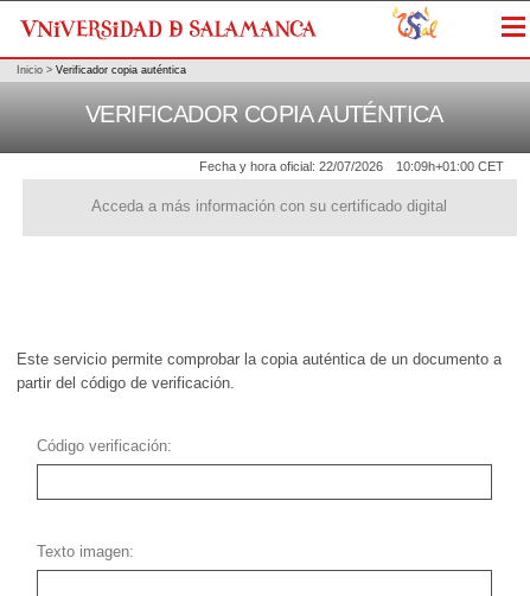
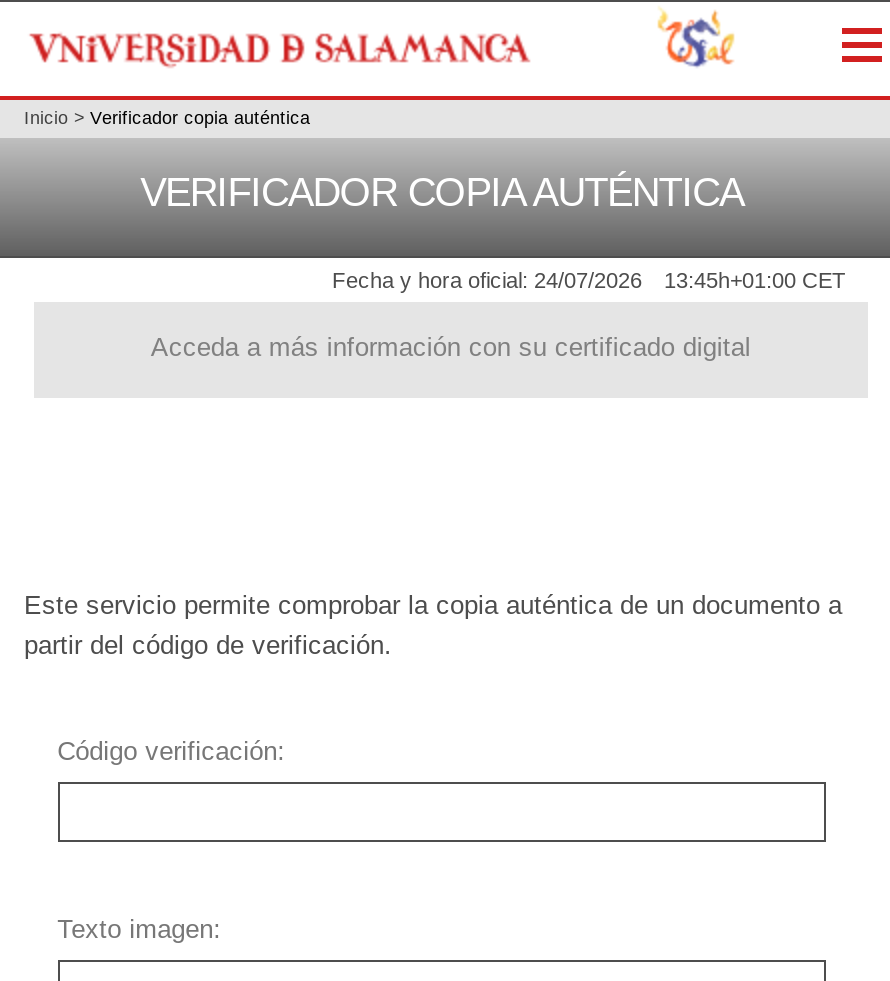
[199,159,383,174] Fecha y hora oficial: 22/07/2026 -> [332,269,642,293] Fecha y hora oficial: 24/07/2026
[396,159,504,174] 10:09h+01:00 CET -> [664,269,846,293] 13:45h+01:00 CET

